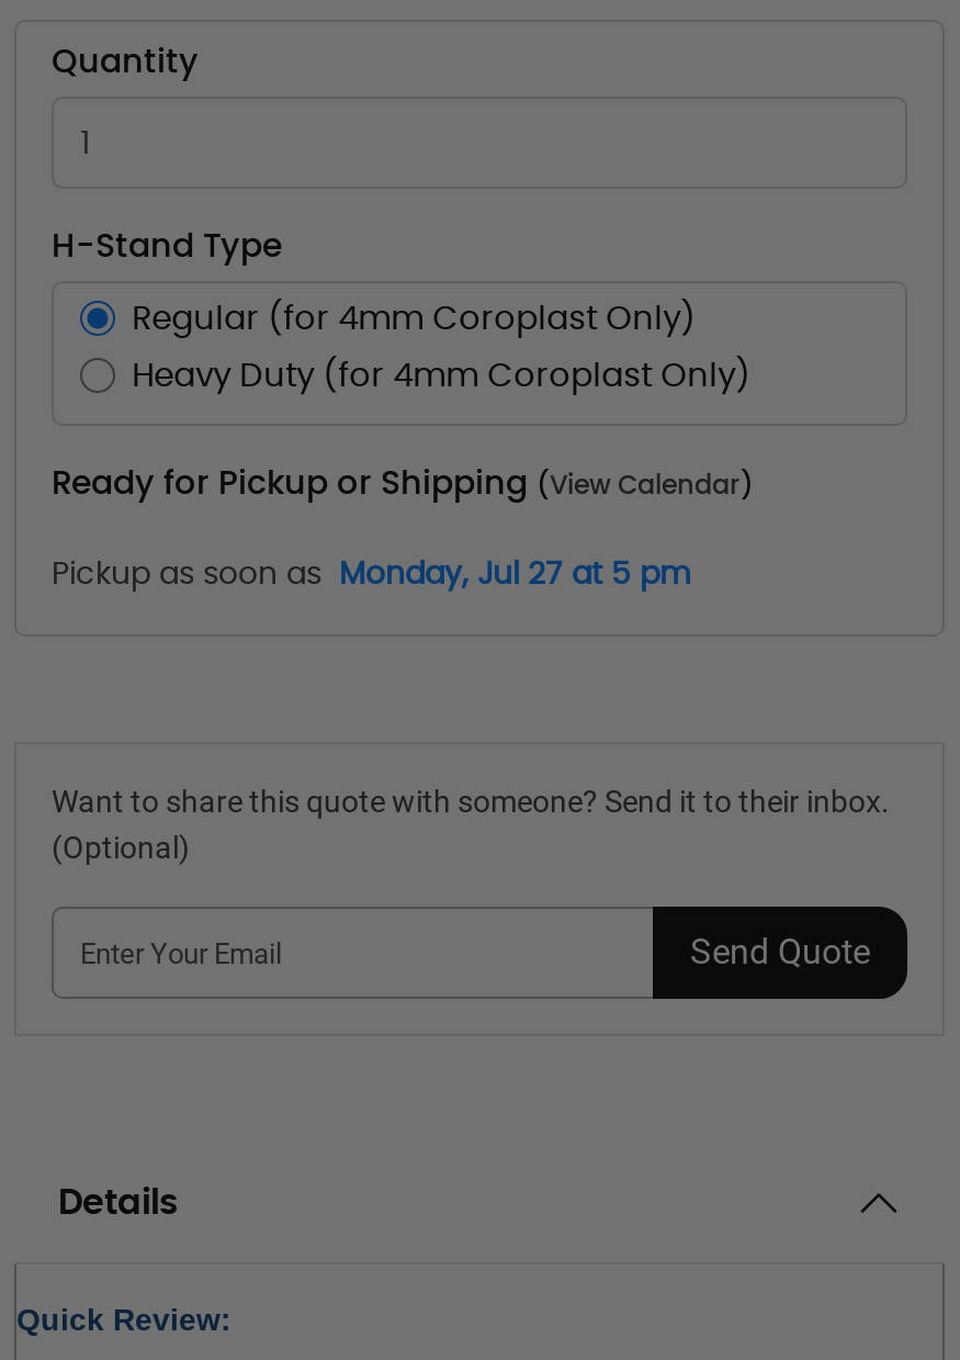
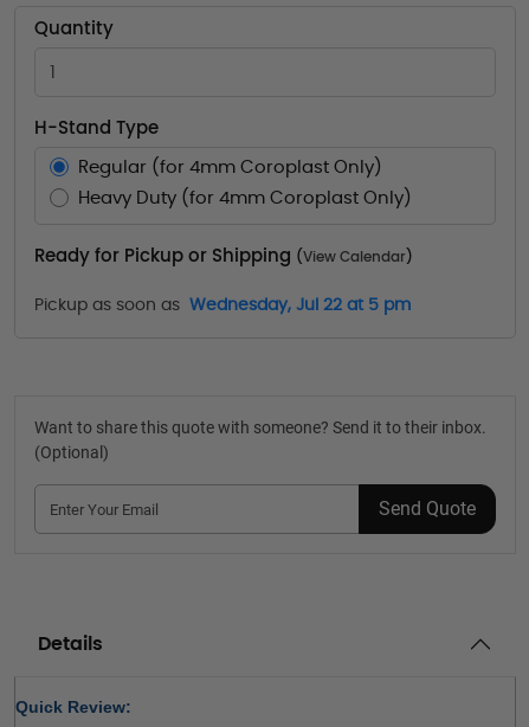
[52,560,690,591] Pickup as soon as Monday, Jul 27 at 5 pm -> [34,297,411,314] Pickup as soon as Wednesday, Jul 22 at 5 pm

